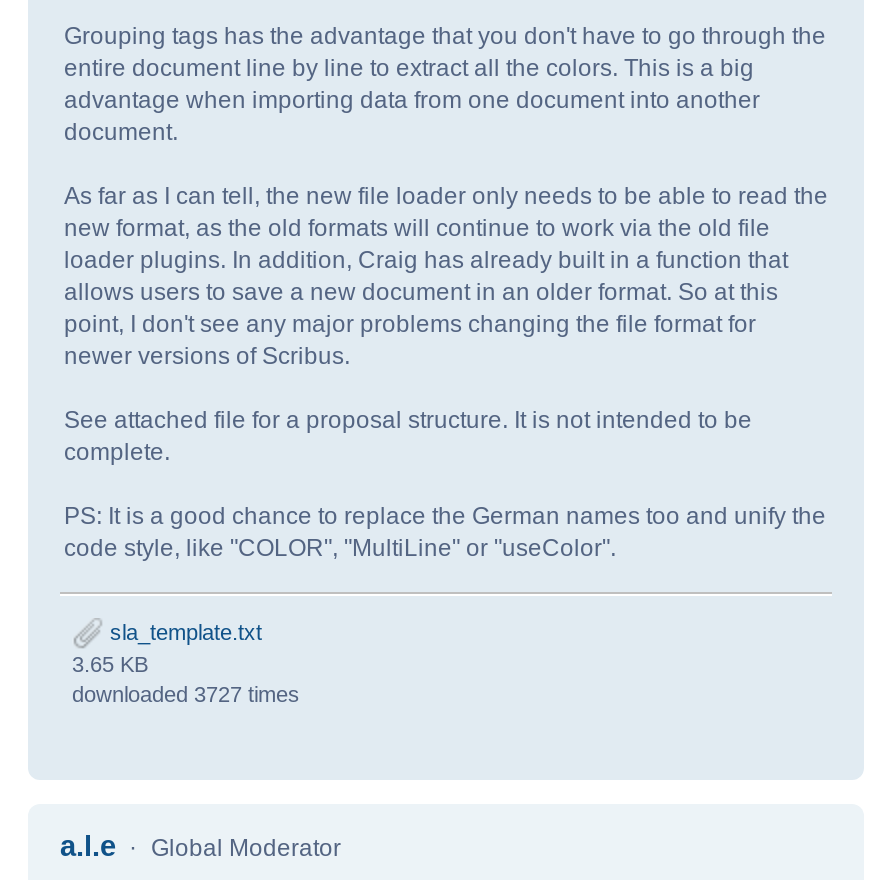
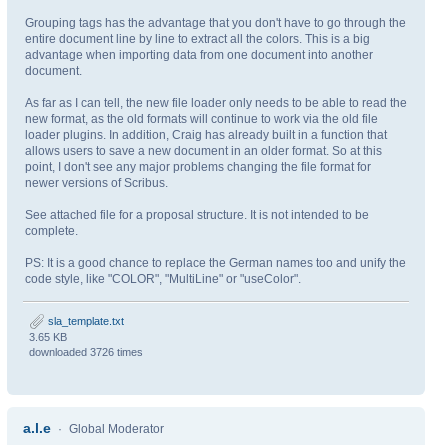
[72,681,300,705] downloaded 3727 times -> [29,346,143,358] downloaded 3726 times

